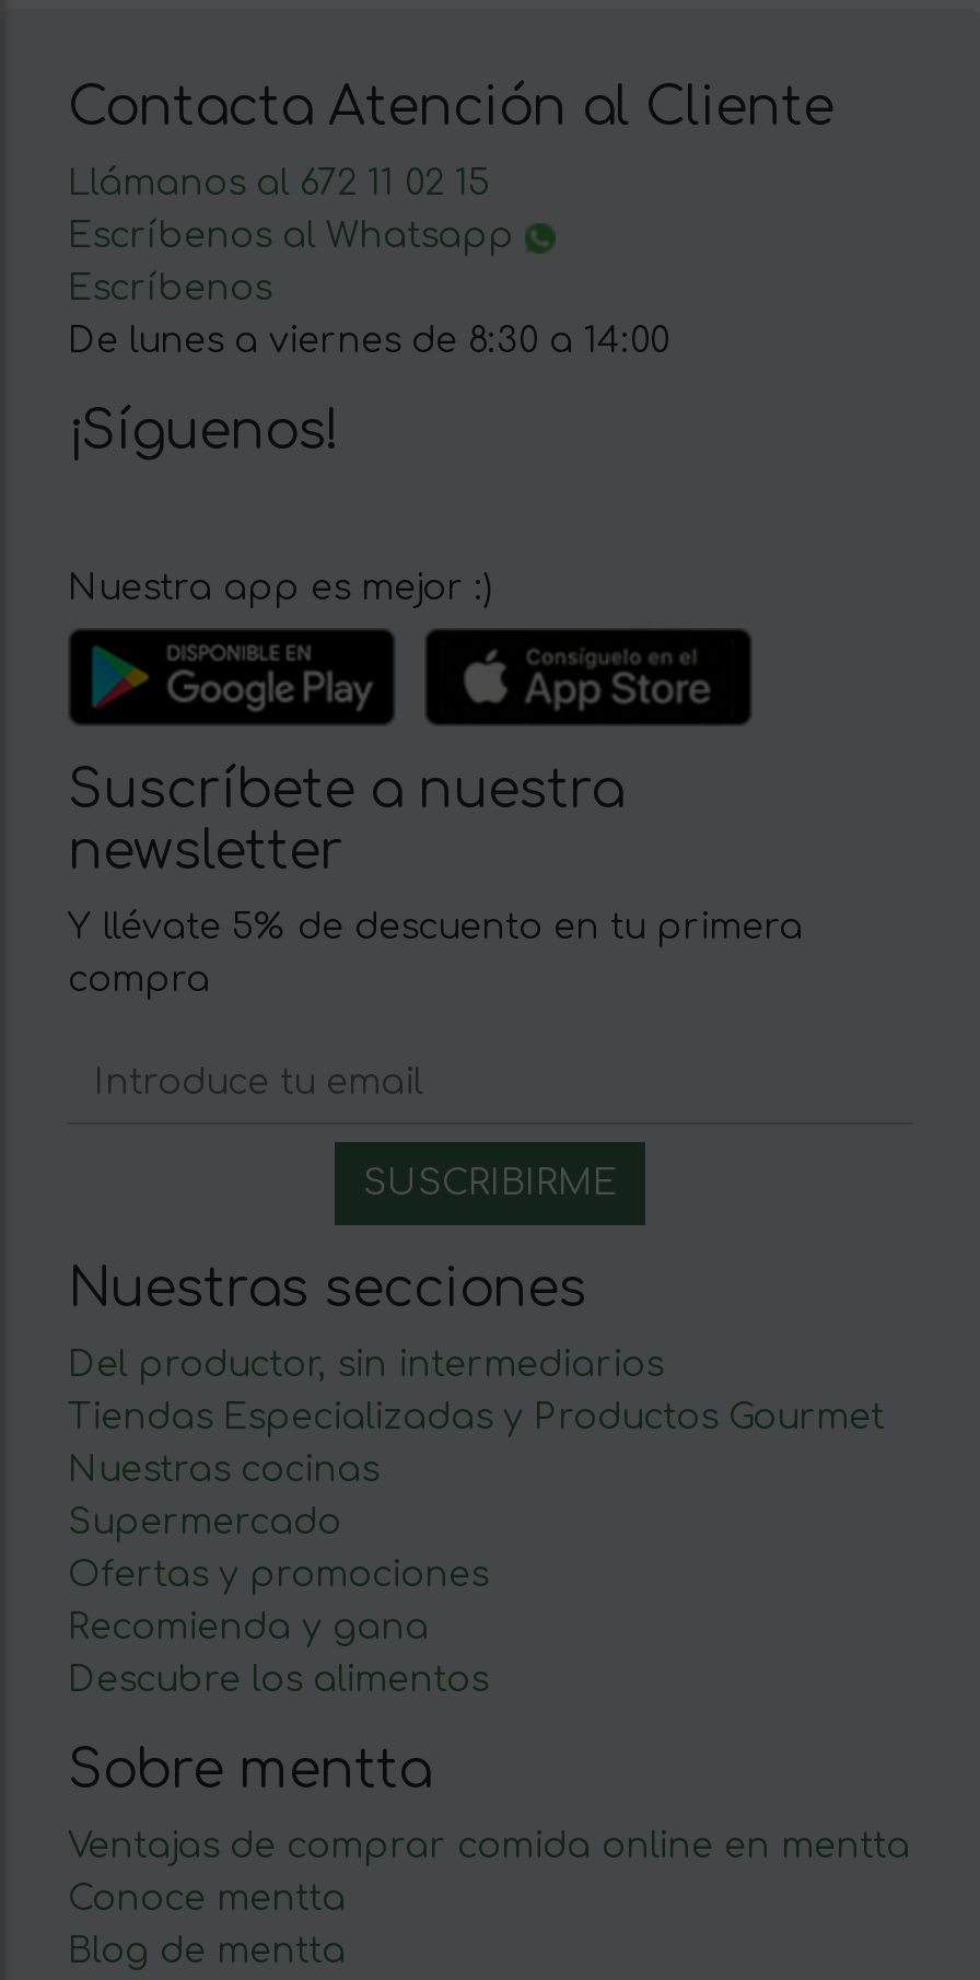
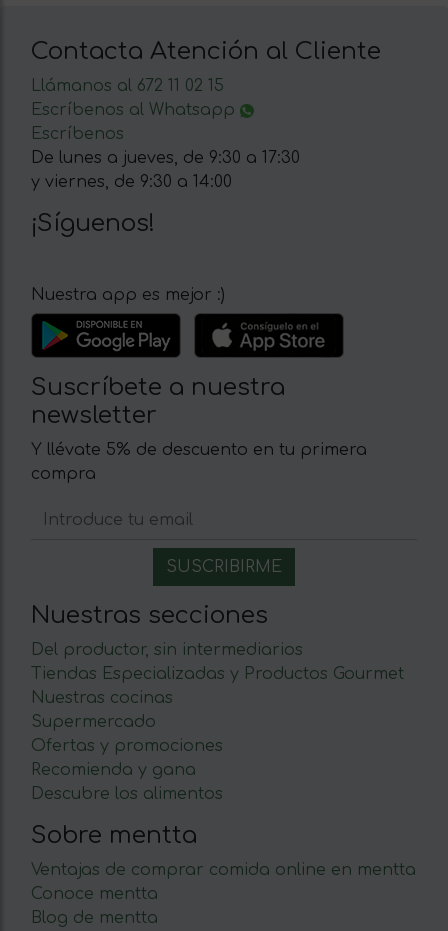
[68,321,669,361] De lunes a viernes de 8:30 a 14:00 -> [31,149,300,191] De lunes a jueves, de 9:30 a 17:30 | y viernes, de 9:30 a 14:00

